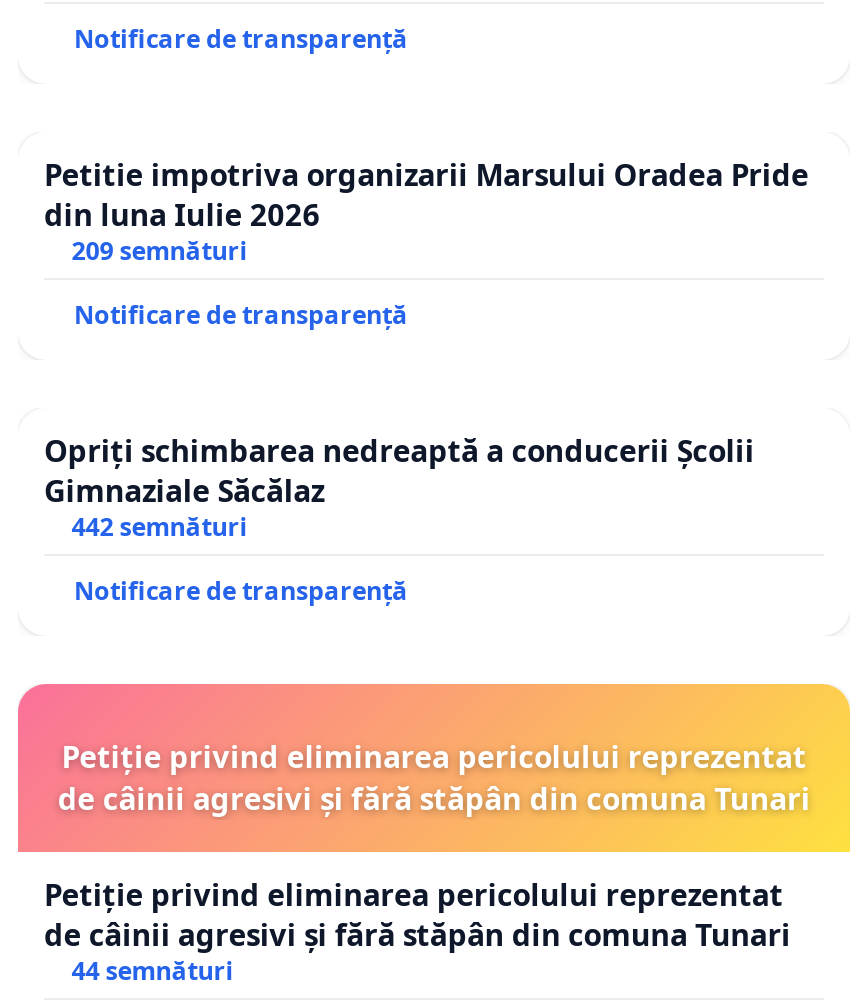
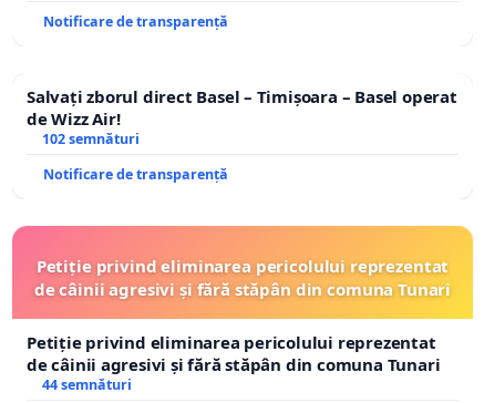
[44,155,809,545] Petitie impotriva organizarii Marsului Oradea Pride | din luna Iulie 2026 | 209 semnături | Notificare de transparență | Opriți schimbarea nedreaptă a conducerii Școlii | Gimnaziale Săcălaz | 442 semnături -> [27,86,457,149] Salvați zborul direct Basel – Timișoara – Basel operat | de Wizz Air! | 102 semnături

